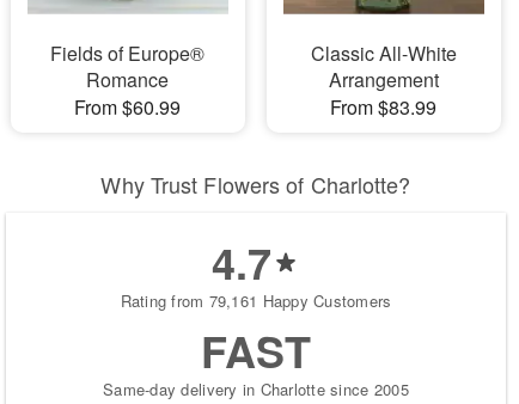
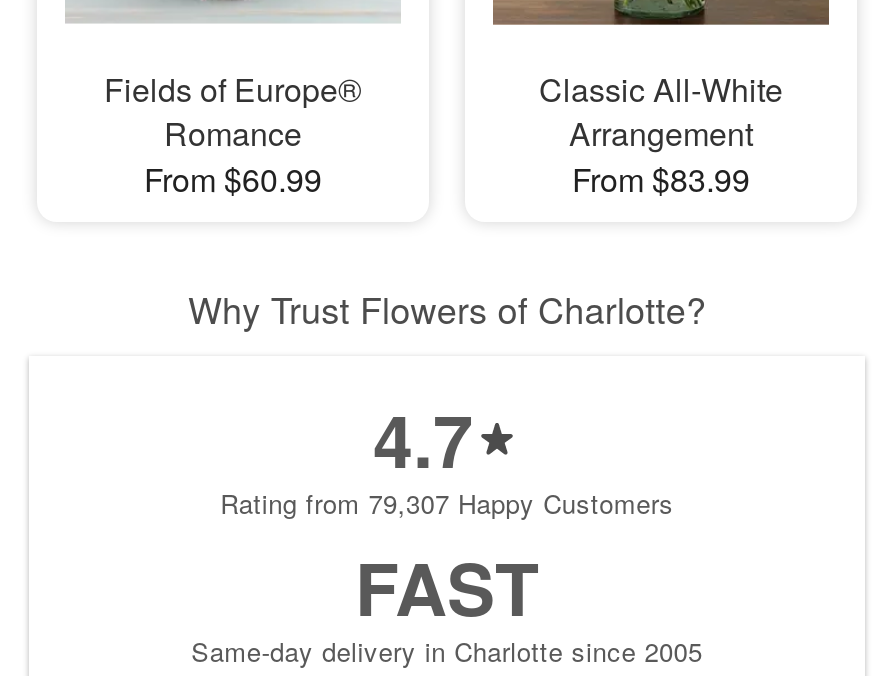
[120,289,392,312] Rating from 79,161 Happy Customers -> [220,484,674,522] Rating from 79,307 Happy Customers

